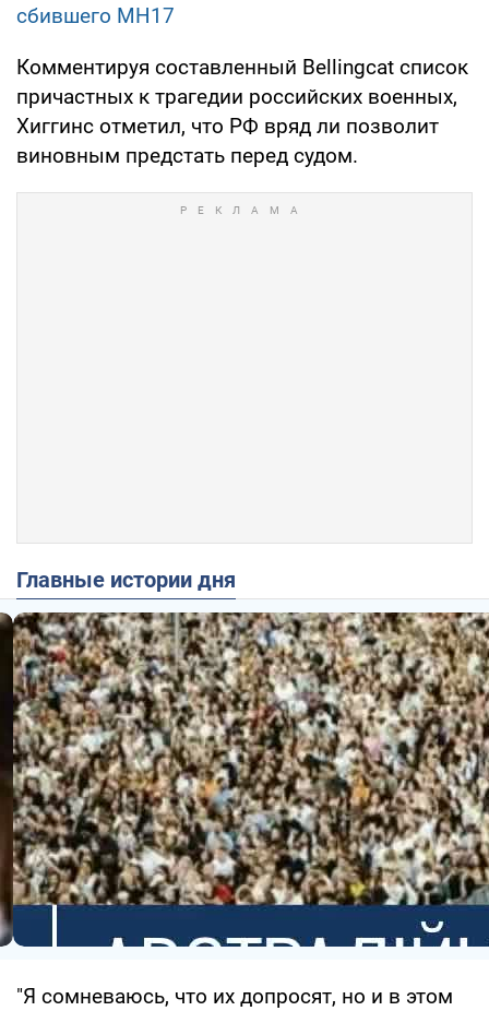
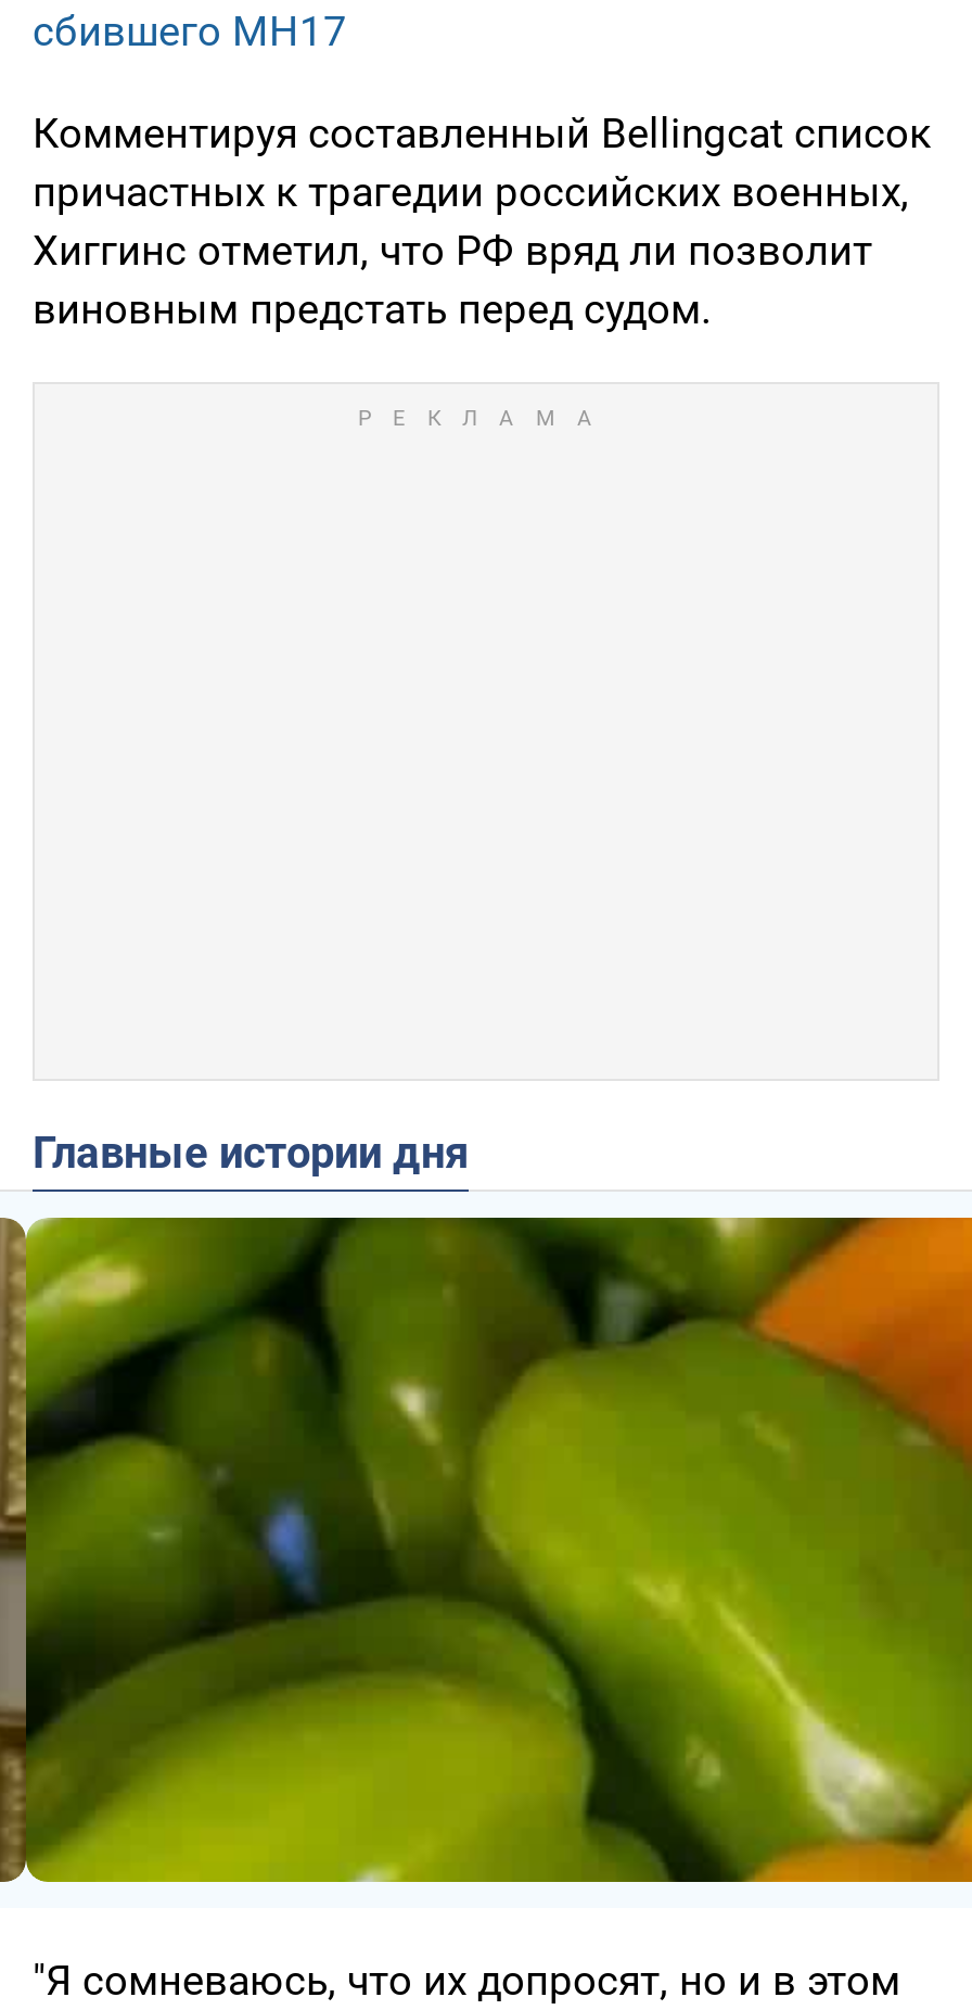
[3,611,486,948] [image] -> [7,1216,965,1884] [image]

